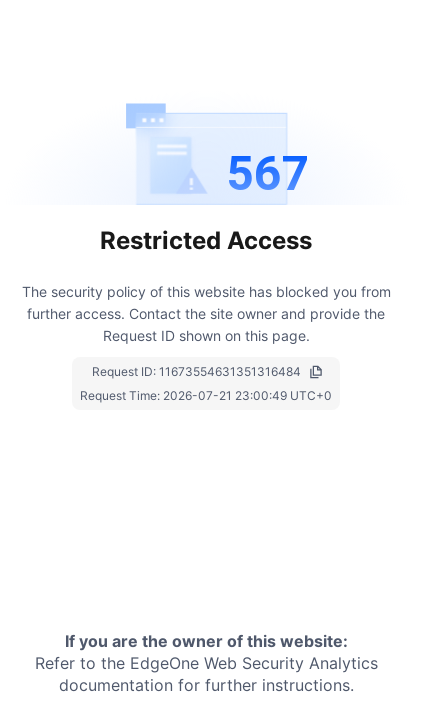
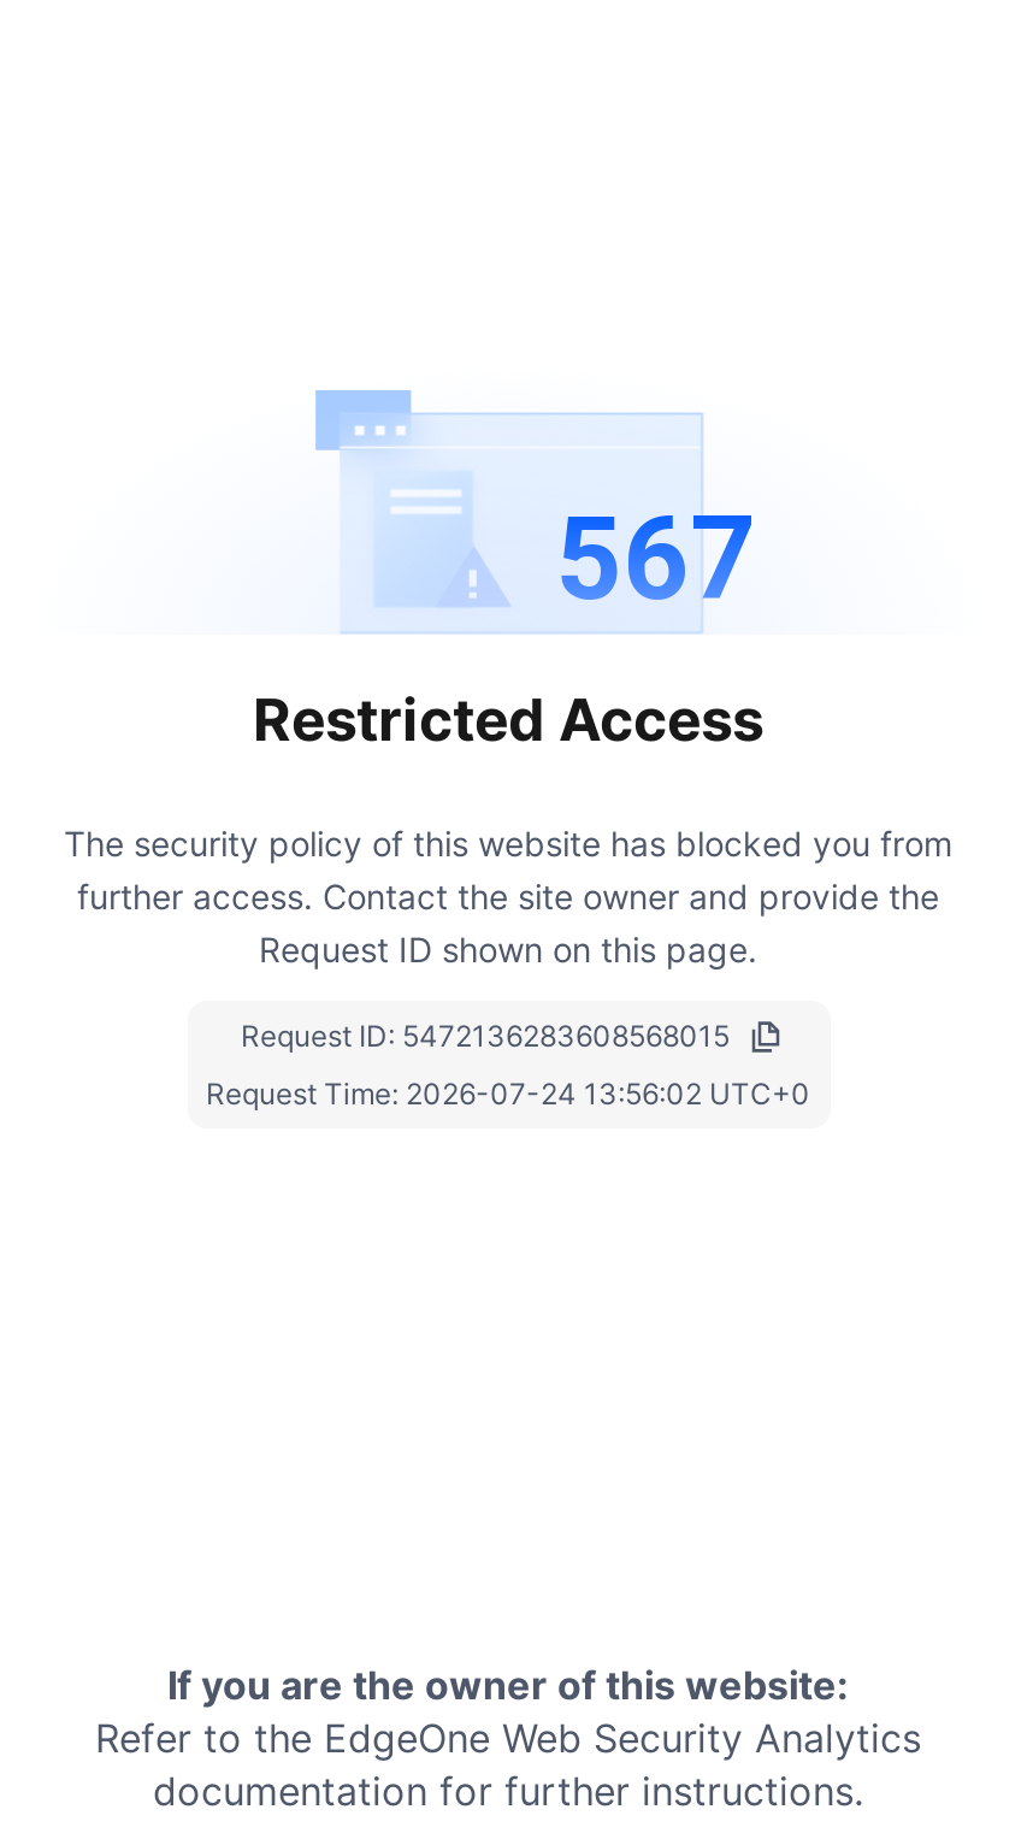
[92,364,301,379] Request ID: 11673554631351316484 -> [241,1017,730,1053] Request ID: 5472136283608568015
[80,388,332,403] Request Time: 2026-07-21 23:00:49 UTC+0 -> [206,1075,810,1111] Request Time: 2026-07-24 13:56:02 UTC+0

